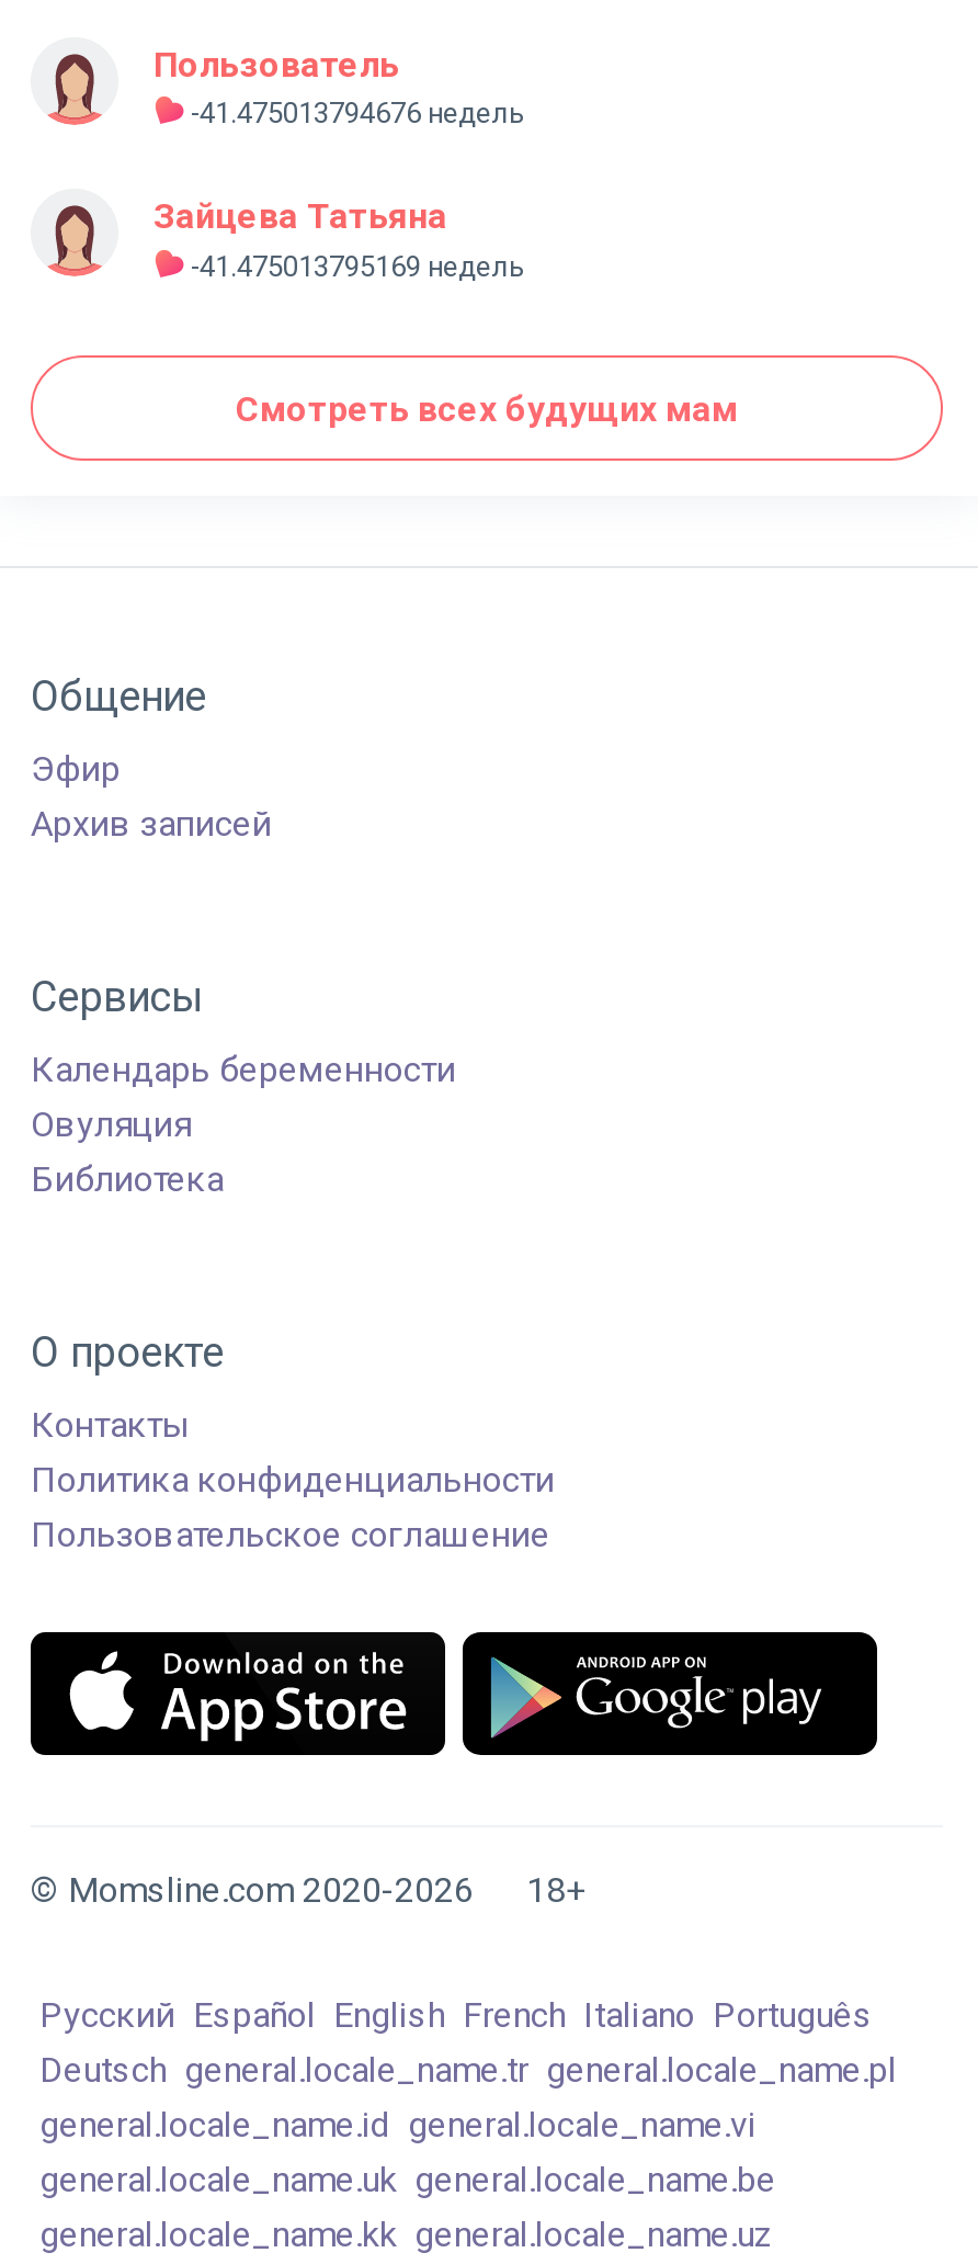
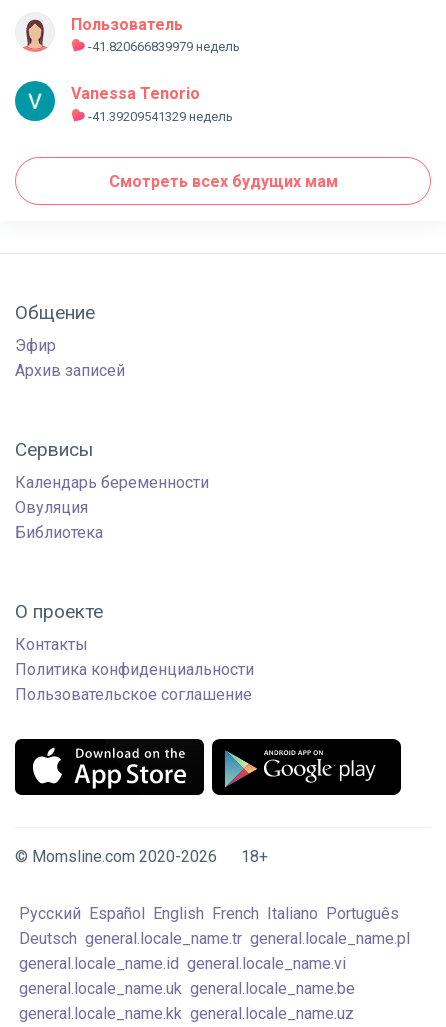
[184,98,524,131] -41.475013794676 недель -> [85,39,240,54] -41.820666839979 недель
[31,189,524,283] [image] | Зайцева Татьяна | -41.475013795169 недель -> [14,80,233,124] [image] | Vanessa Tenorio | -41.39209541329 недель

